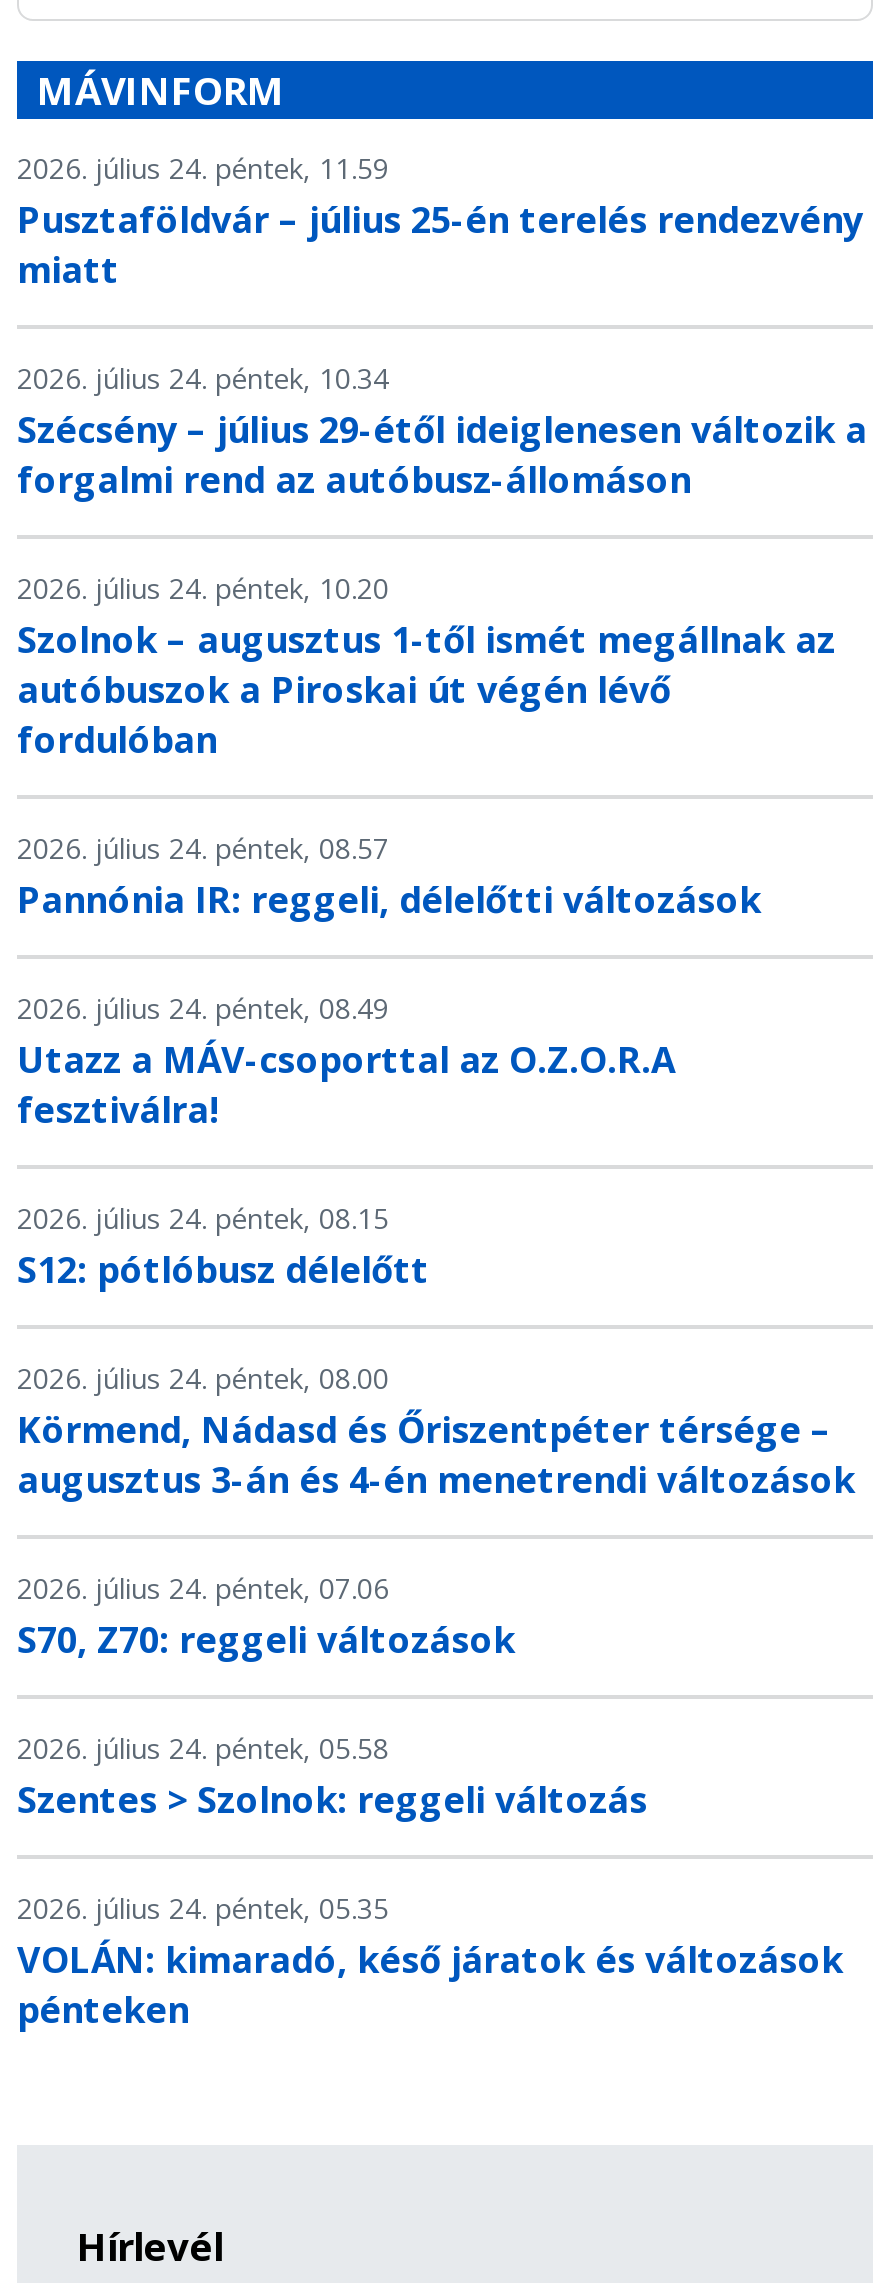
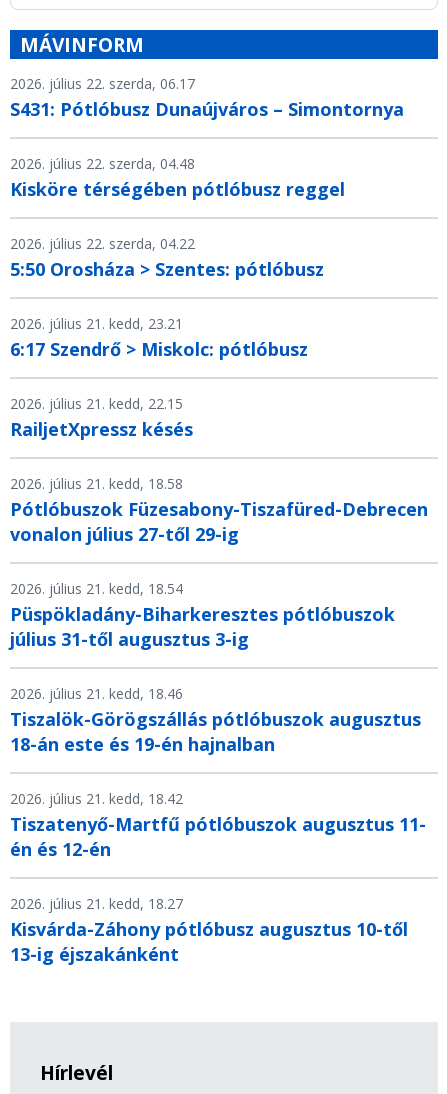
[17,148,863,292] 2026. július 24. péntek, 11.59 | Pusztaföldvár – július 25-én terelés rendezvény | miatt -> [10,73,404,120] 2026. július 22. szerda, 06.17 | S431: Pótlóbusz Dunaújváros – Simontornya
[17,358,867,502] 2026. július 24. péntek, 10.34 | Szécsény – július 29-étől ideiglenesen változik a | forgalmi rend az autóbusz-állomáson -> [10,153,345,200] 2026. július 22. szerda, 04.48 | Kisköre térségében pótlóbusz reggel
[17,568,835,762] 2026. július 24. péntek, 10.20 | Szolnok – augusztus 1-től ismét megállnak az | autóbuszok a Piroskai út végén lévő | fordulóban -> [10,233,324,280] 2026. július 22. szerda, 04.22 | 5:50 Orosháza > Szentes: pótlóbusz
[17,828,761,922] 2026. július 24. péntek, 08.57 | Pannónia IR: reggeli, délelőtti változások -> [10,313,308,360] 2026. július 21. kedd, 23.21 | 6:17 Szendrő > Miskolc: pótlóbusz
[17,988,675,1132] 2026. július 24. péntek, 08.49 | Utazz a MÁV-csoporttal az O.Z.O.R.A | fesztiválra! -> [10,393,193,440] 2026. július 21. kedd, 22.15 | RailjetXpressz késés
[17,1198,429,1292] 2026. július 24. péntek, 08.15 | S12: pótlóbusz délelőtt -> [10,473,428,545] 2026. július 21. kedd, 18.58 | Pótlóbuszok Füzesabony-Tiszafüred-Debrecen | vonalon július 27-től 29-ig
[17,1358,855,1502] 2026. július 24. péntek, 08.00 | Körmend, Nádasd és Őriszentpéter térsége – | augusztus 3-án és 4-én menetrendi változások -> [10,578,395,650] 2026. július 21. kedd, 18.54 | Püspökladány-Biharkeresztes pótlóbuszok | július 31-től augusztus 3-ig
[17,1568,515,1662] 2026. július 24. péntek, 07.06 | S70, Z70: reggeli változások -> [10,683,421,755] 2026. július 21. kedd, 18.46 | Tiszalök-Görögszállás pótlóbuszok augusztus | 18-án este és 19-én hajnalban
[17,1728,647,1822] 2026. július 24. péntek, 05.58 | Szentes > Szolnok: reggeli változás -> [10,788,426,860] 2026. július 21. kedd, 18.42 | Tiszatenyő-Martfű pótlóbuszok augusztus 11- | én és 12-én
[17,1888,843,2032] 2026. július 24. péntek, 05.35 | VOLÁN: kimaradó, késő járatok és változások | pénteken -> [10,893,408,965] 2026. július 21. kedd, 18.27 | Kisvárda-Záhony pótlóbusz augusztus 10-től | 13-ig éjszakánként

